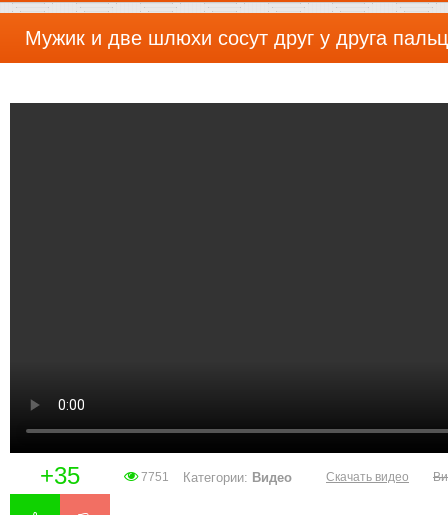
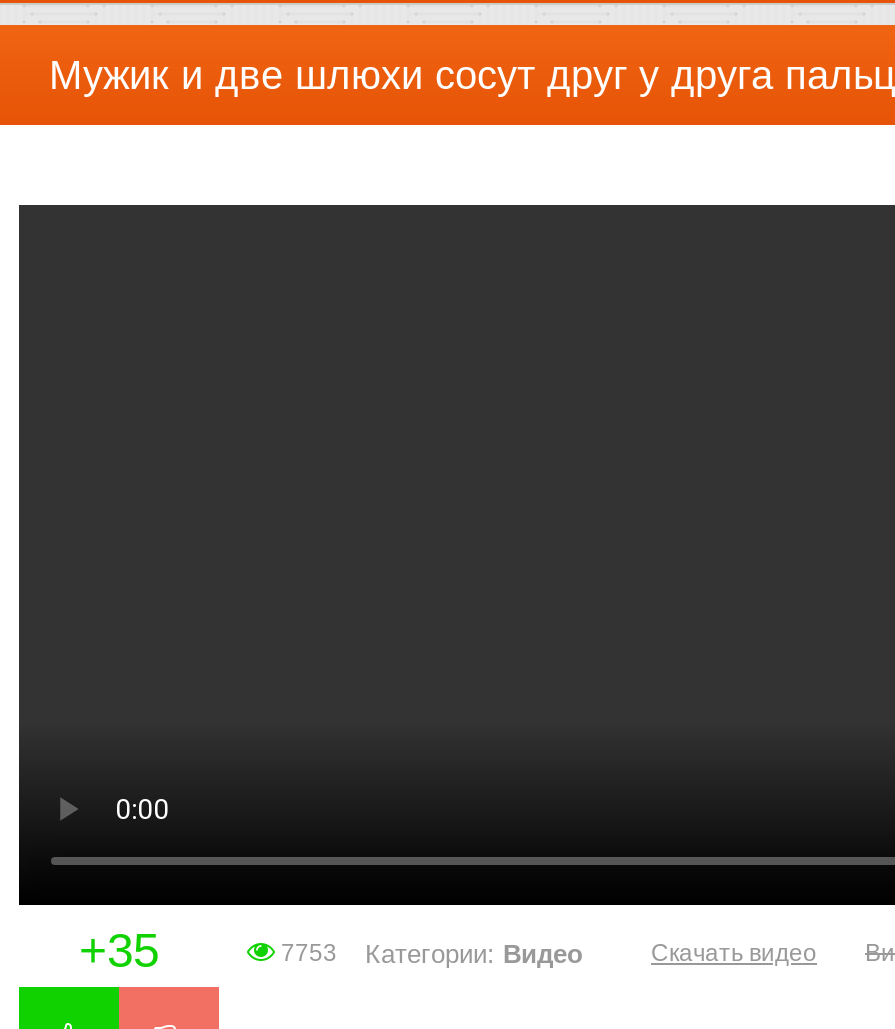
[141,470,292,485] 7751 Категории: Видео -> [281,939,583,969] 7753 Категории: Видео

